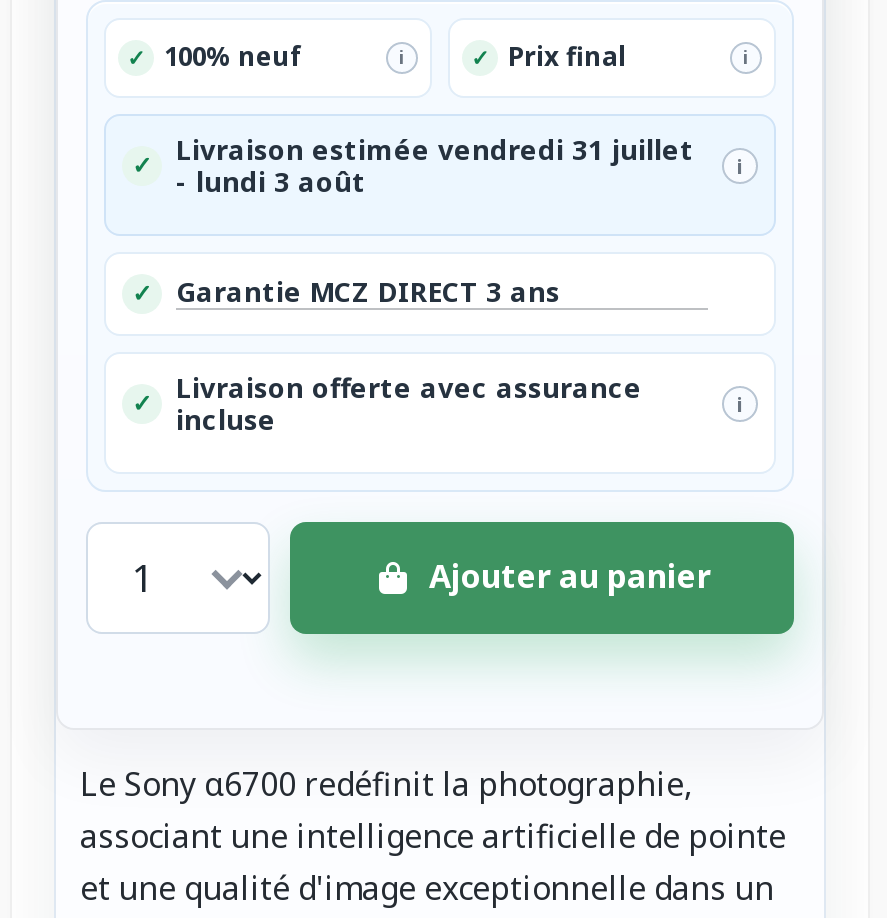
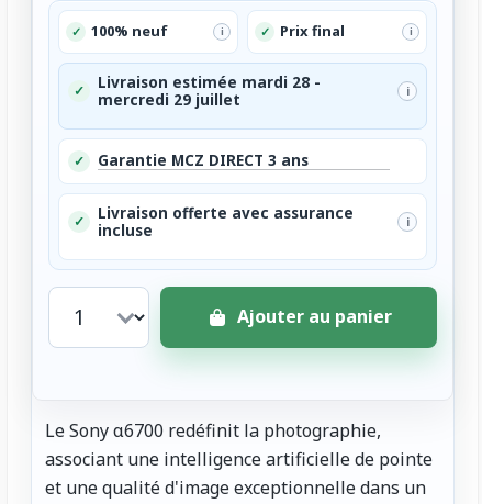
[176,132,694,200] Livraison estimée vendredi 31 juillet | - lundi 3 août -> [98,72,321,110] Livraison estimée mardi 28 - | mercredi 29 juillet

